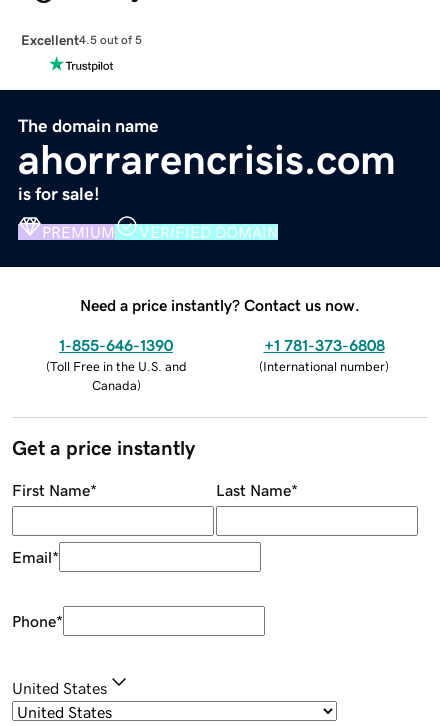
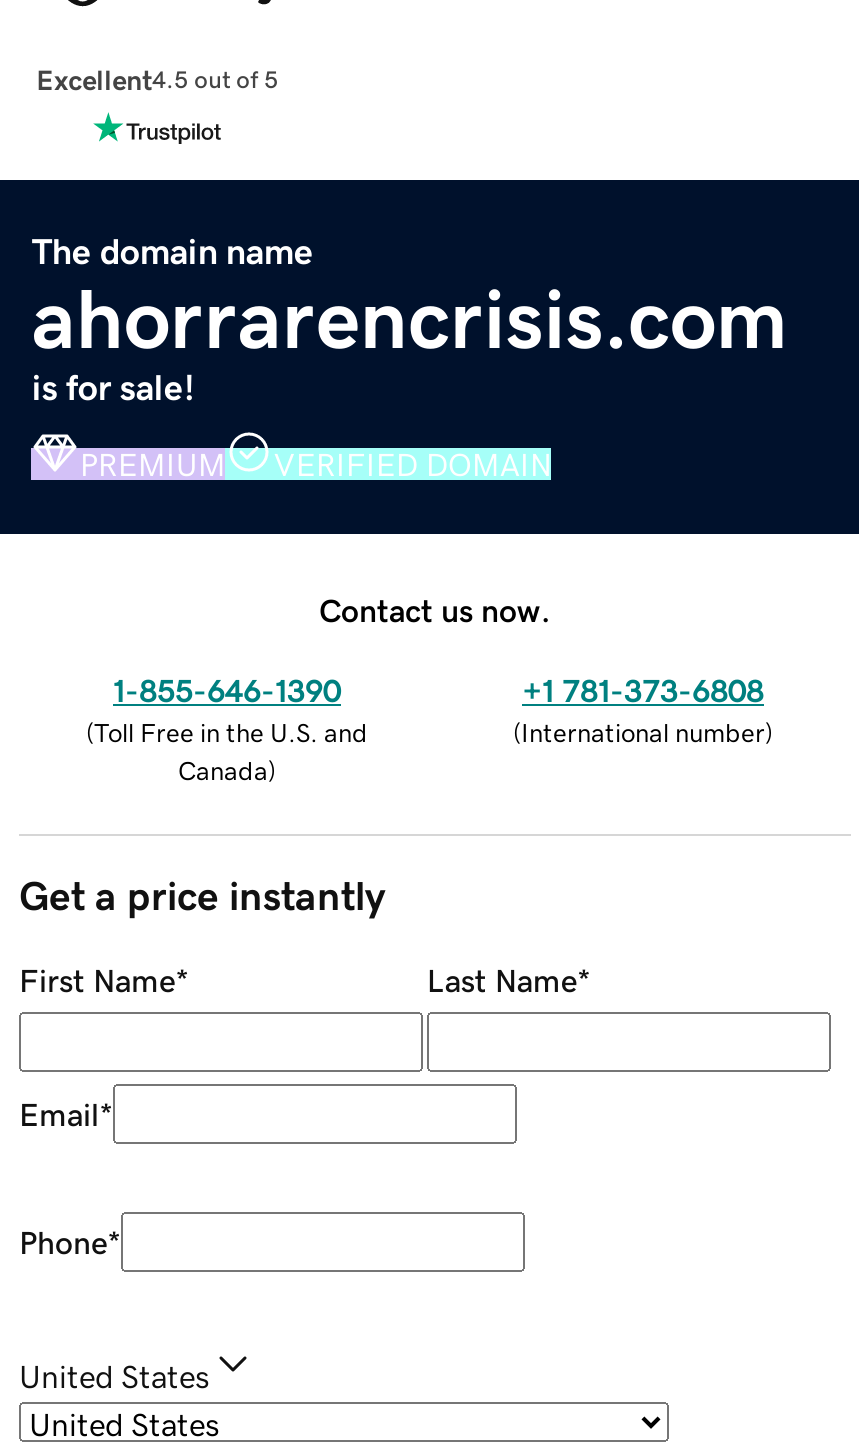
[80,297,360,313] Need a price instantly? Contact us now. -> [319,593,551,625] Contact us now.

